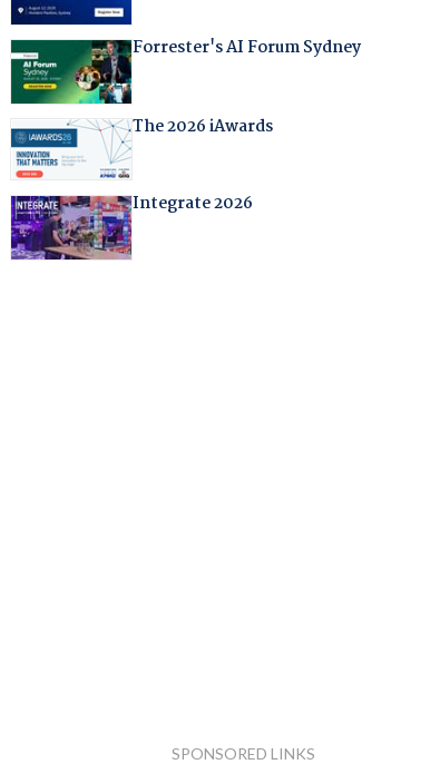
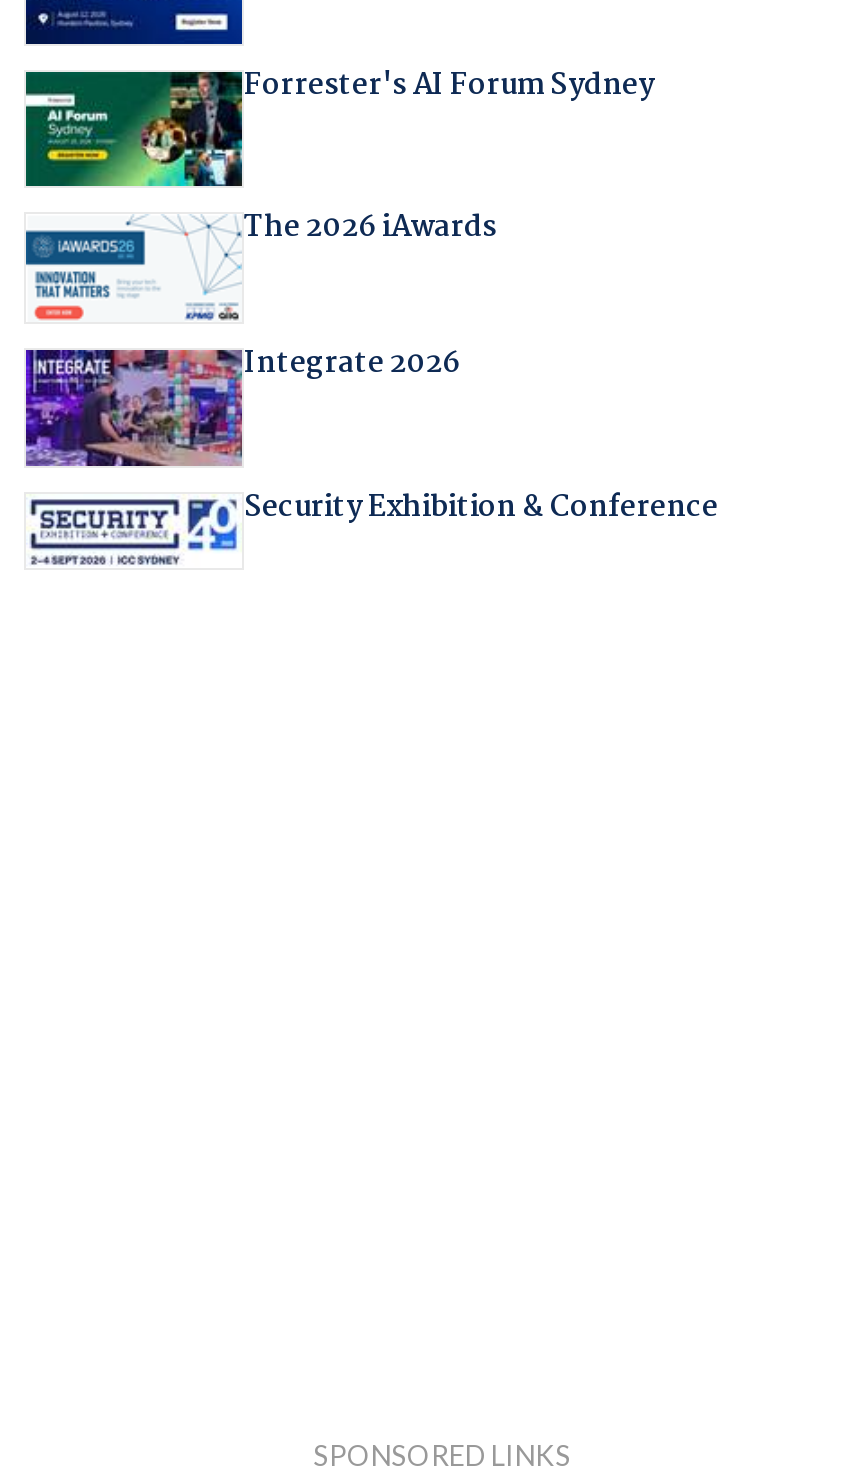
none -> [28,485,718,566] [image] | Security Exhibition & Conference

